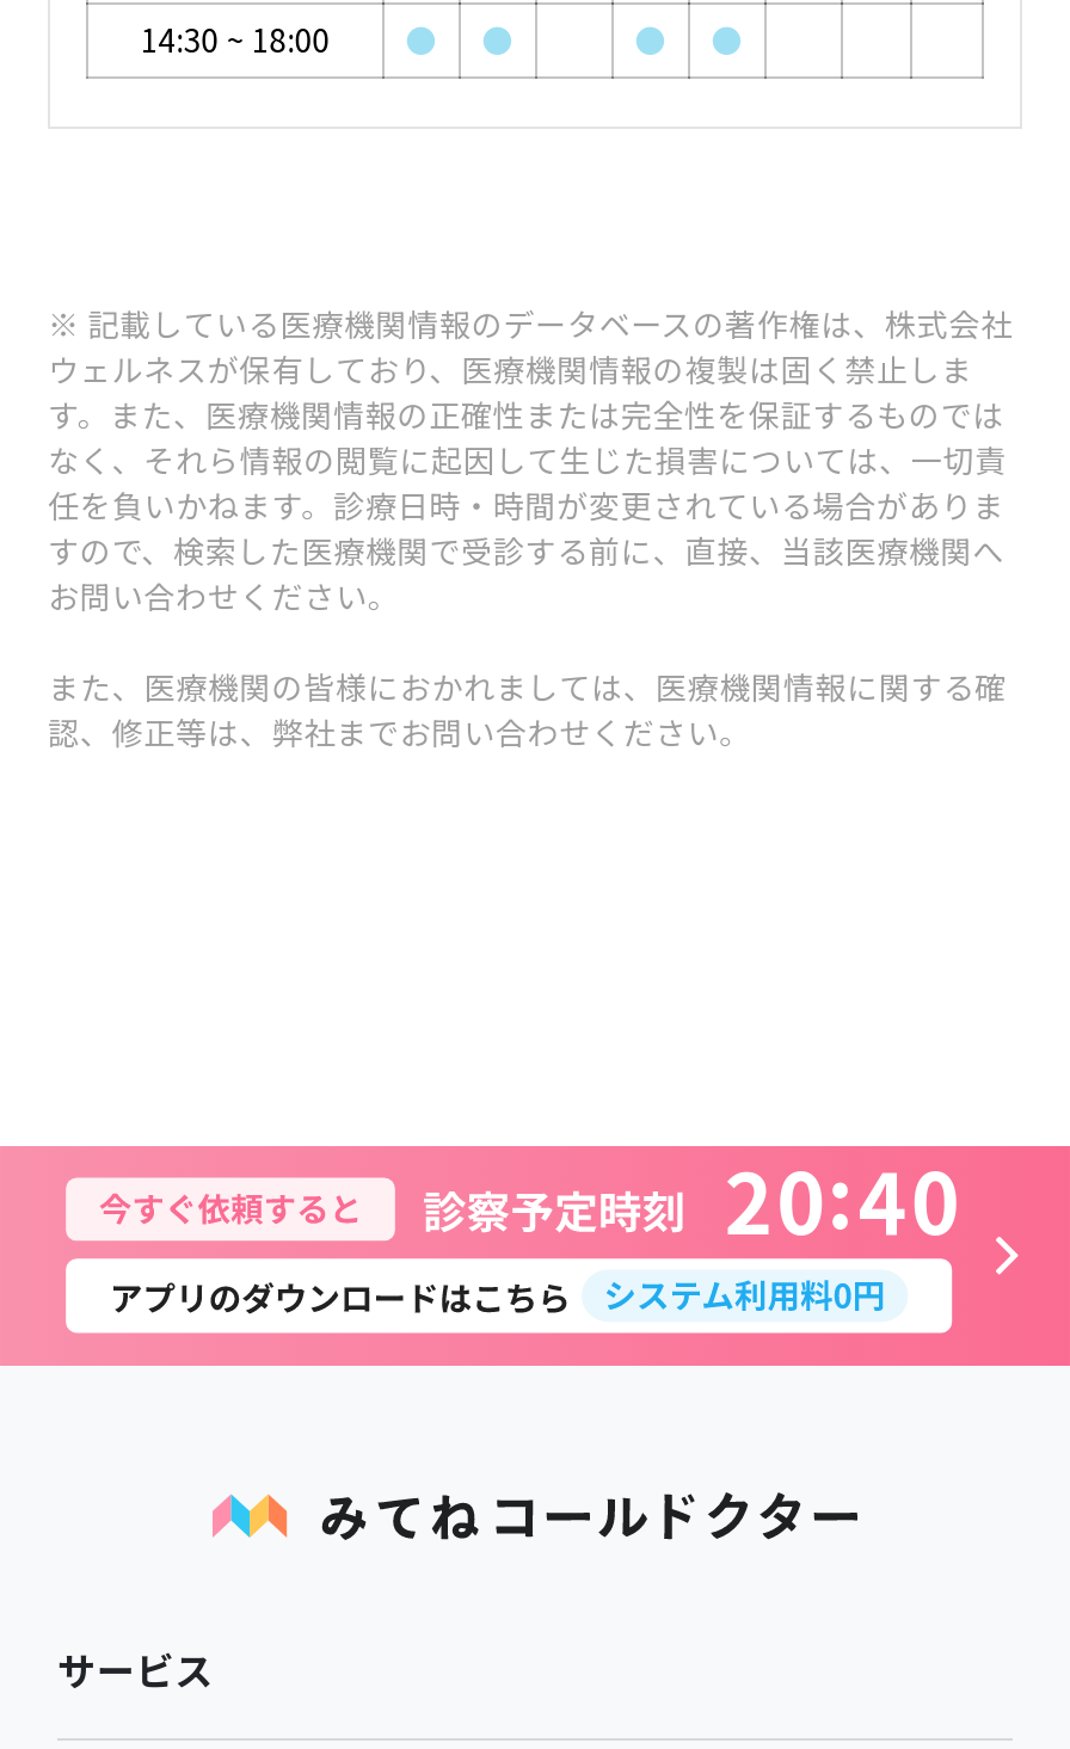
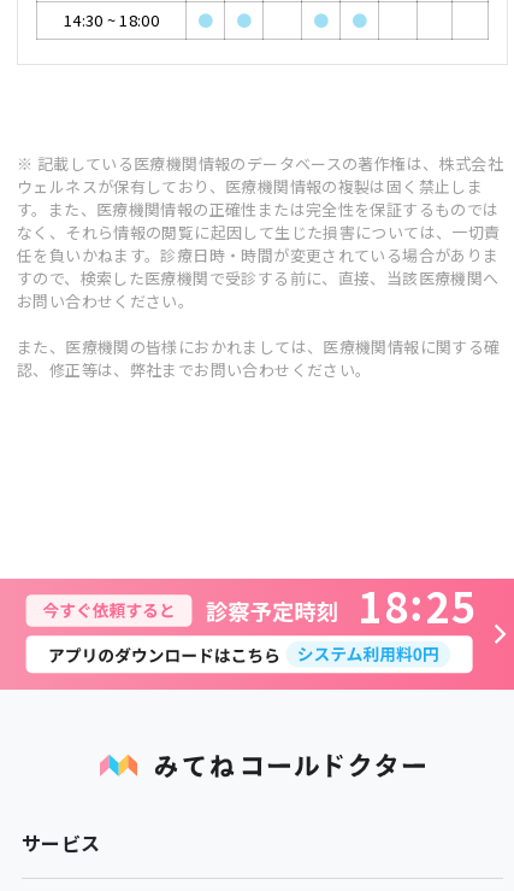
[724,1138,960,1258] 2 0 4 0 -> [358,575,476,635] 1 8 2 5

